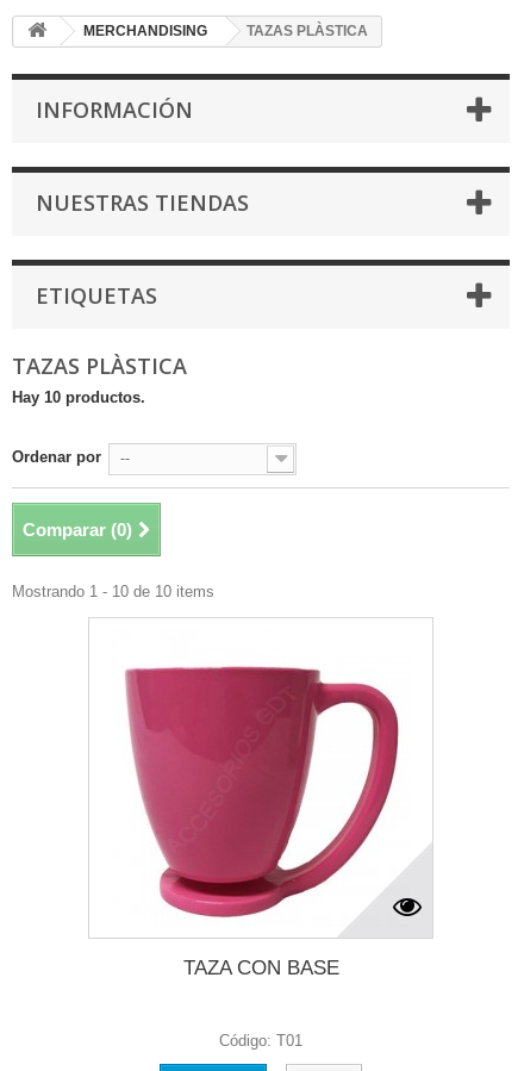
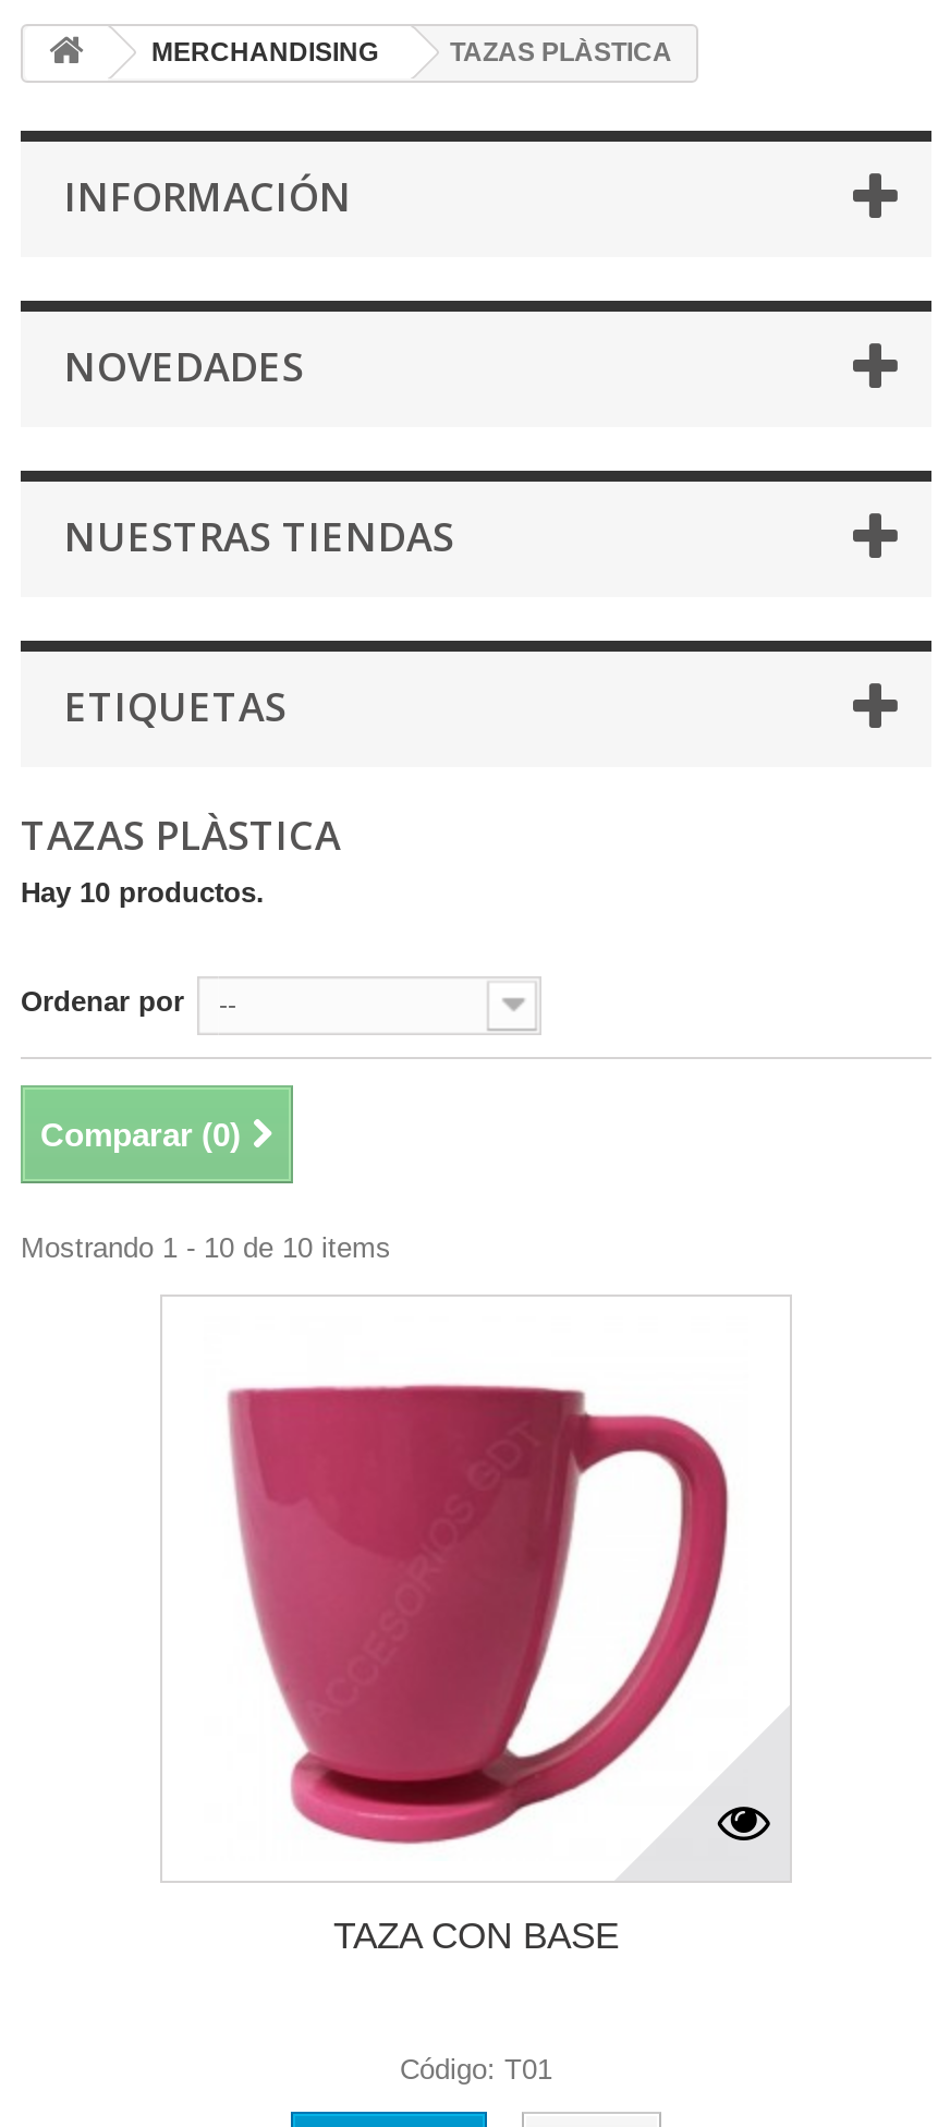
none -> [64,340,304,392] NOVEDADES

